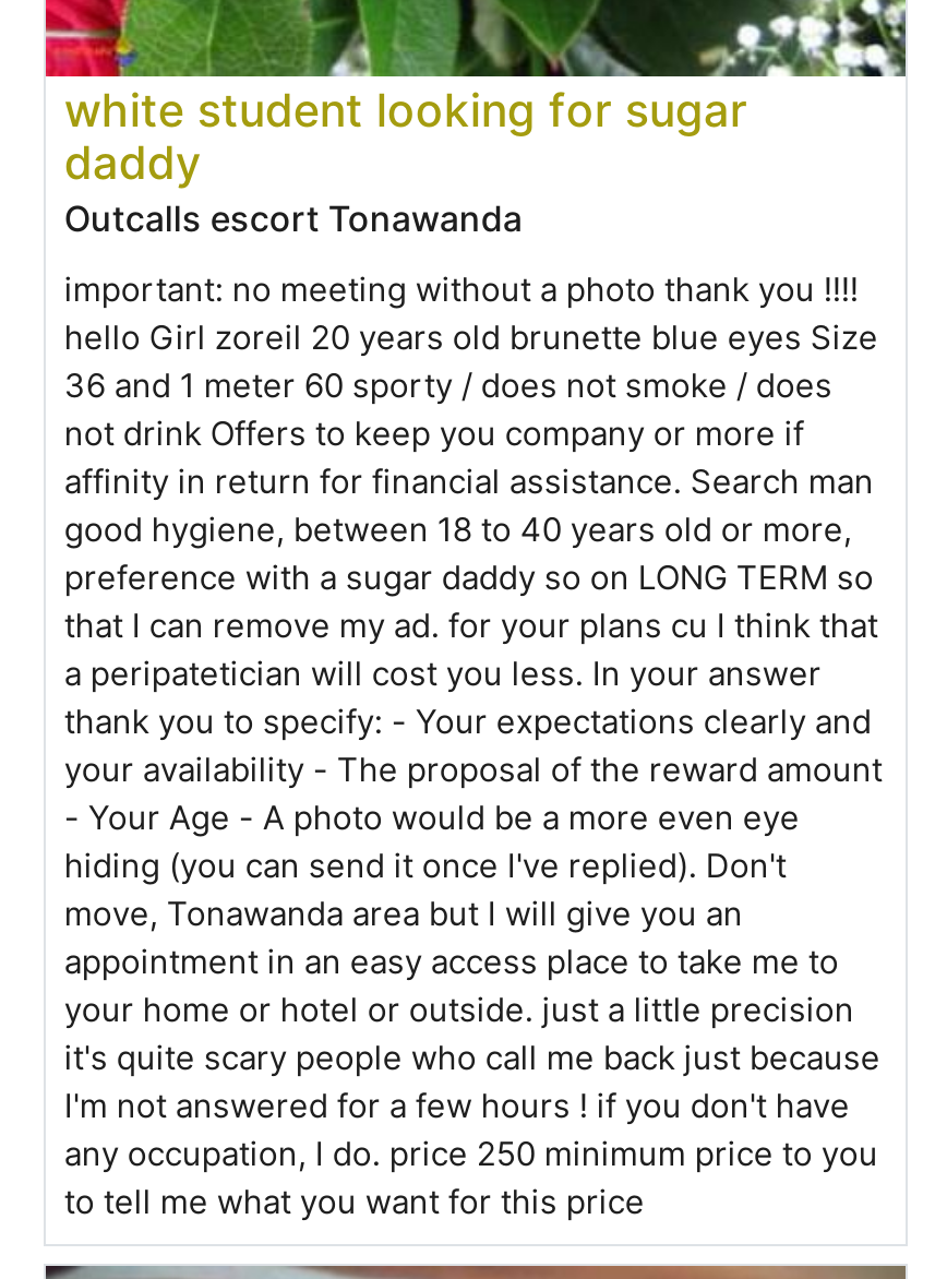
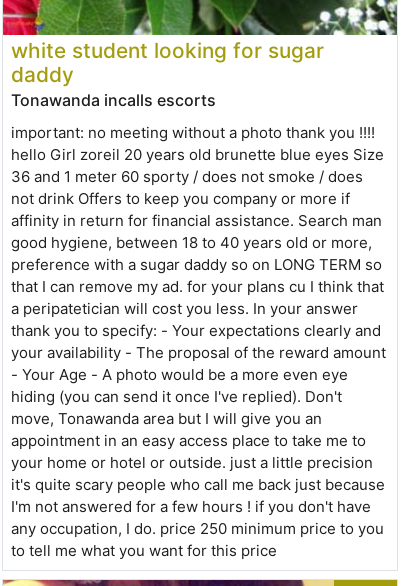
[64,196,522,240] Outcalls escort Tonawanda -> [11,90,216,110] Tonawanda incalls escorts

